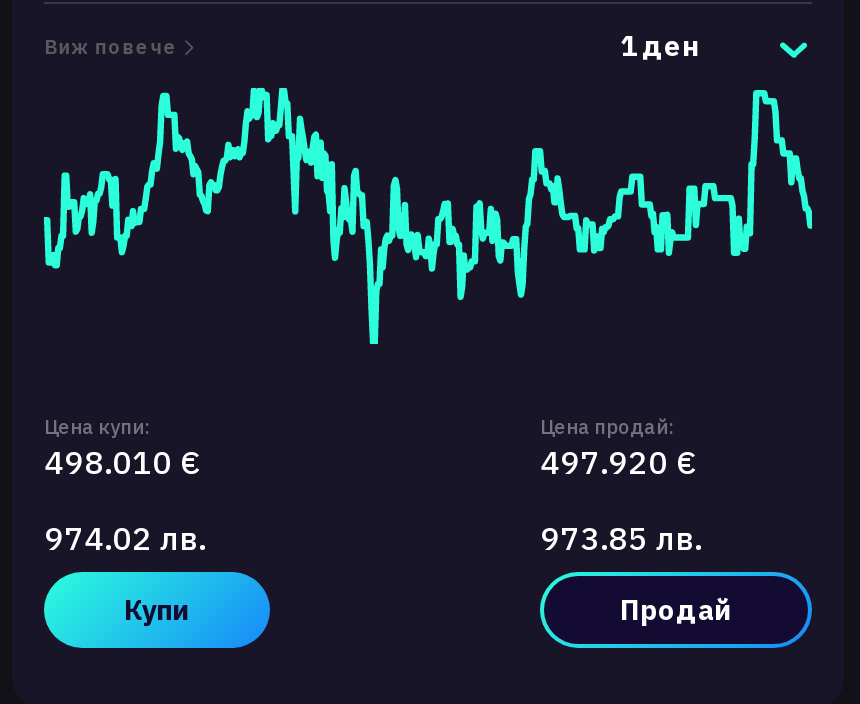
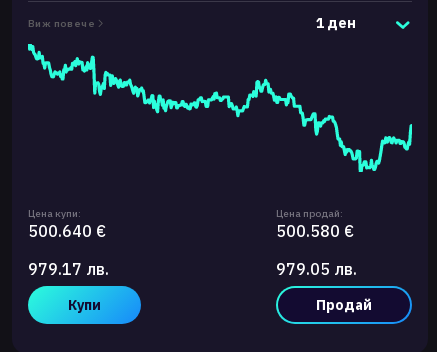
[42,86,814,346] [image] -> [27,43,413,173] [image]
[44,442,200,482] 498.010 € -> [28,221,106,241] 500.640 €
[540,442,696,482] 497.920 € -> [276,221,354,241] 500.580 €
[44,518,206,558] 974.02 лв. -> [28,259,109,279] 979.17 лв.
[540,518,702,558] 973.85 лв. -> [276,259,357,279] 979.05 лв.

